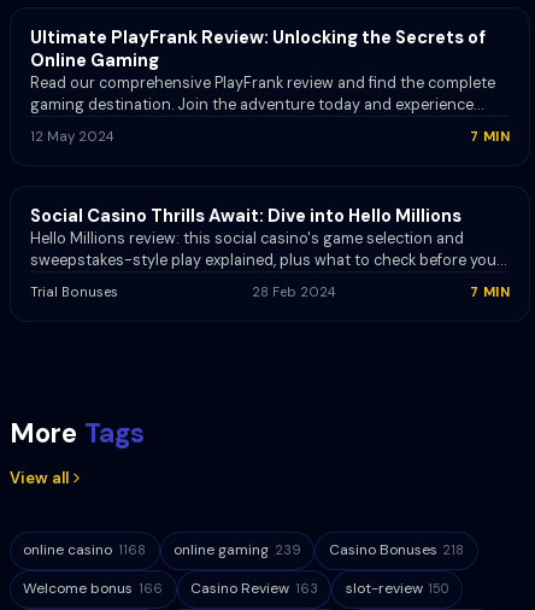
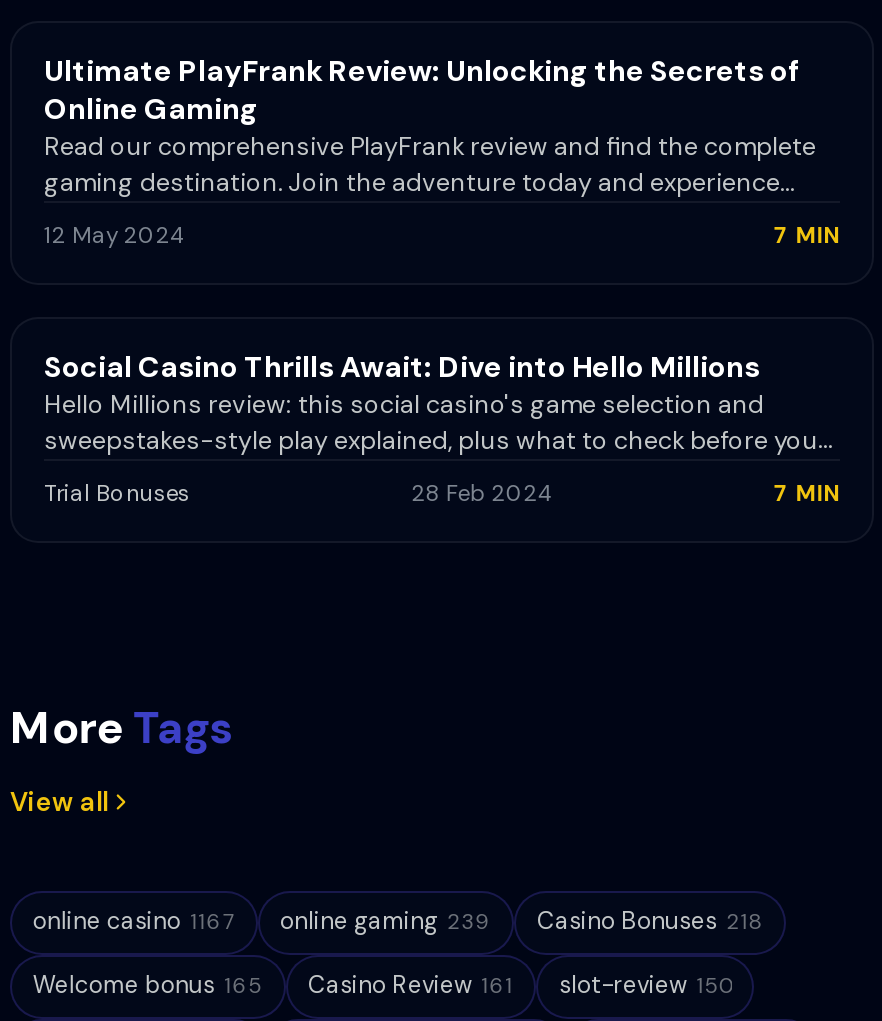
[23,540,146,559] online casino 1168 -> [33,905,234,937] online casino 1167
[23,579,163,598] Welcome bonus 166 -> [33,970,262,1002] Welcome bonus 165
[190,579,318,598] Casino Review 163 -> [308,970,514,1002] Casino Review 161

